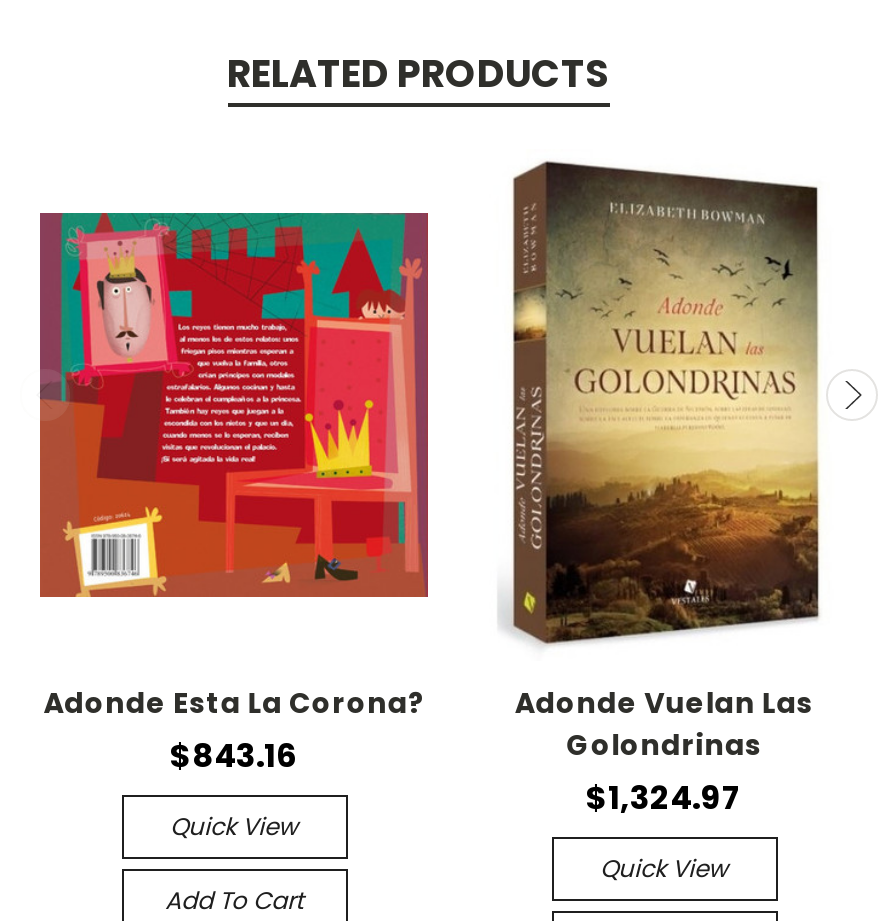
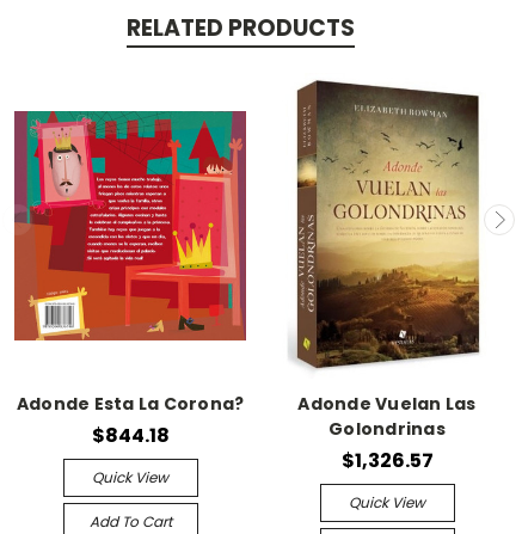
[170,732,298,778] $843.16 -> [91,421,169,449] $844.18
[586,774,742,820] $1,324.97 -> [341,446,433,474] $1,326.57

